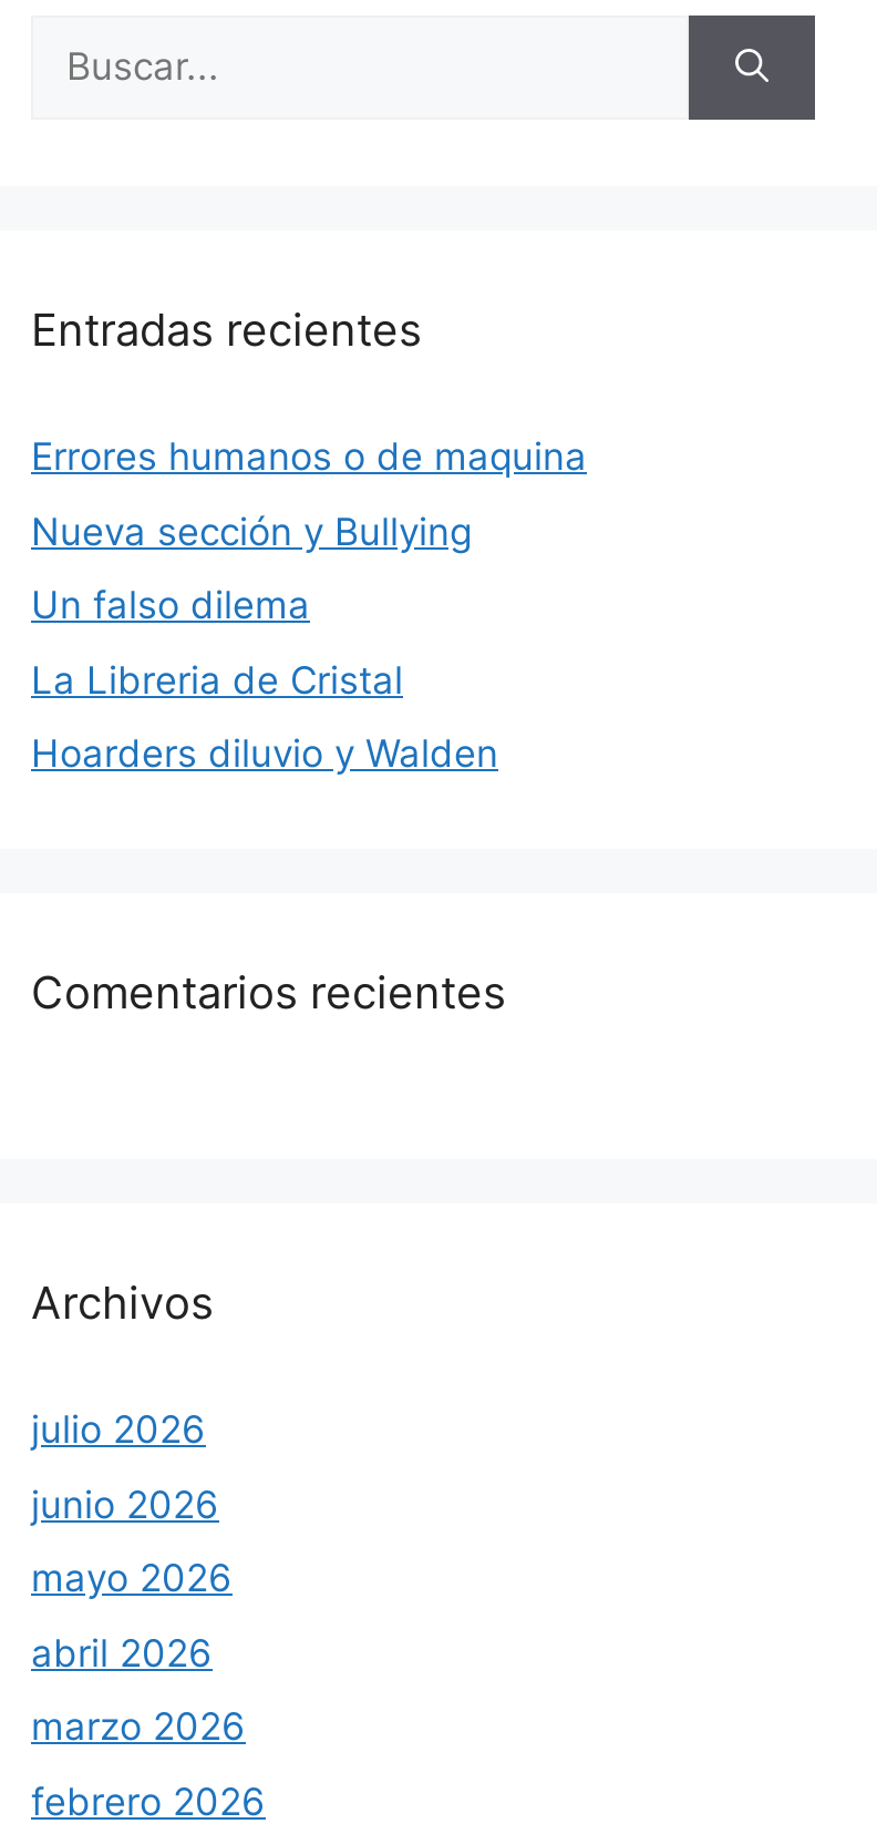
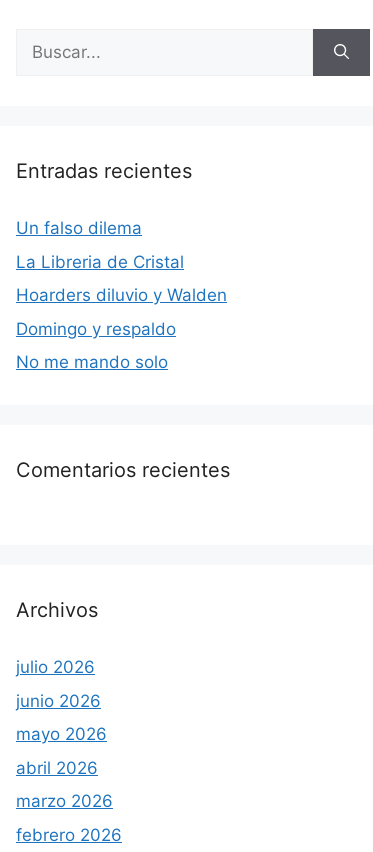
[31,434,587,553] Errores humanos o de maquina | Nueva sección y Bullying -> none
moved [31,583,498,776] -> [16,218,227,305]: Un falso dilema | La Libreria de Cristal | Hoarders diluvio y Walden
none -> [16,318,176,372] Domingo y respaldo | No me mando solo

